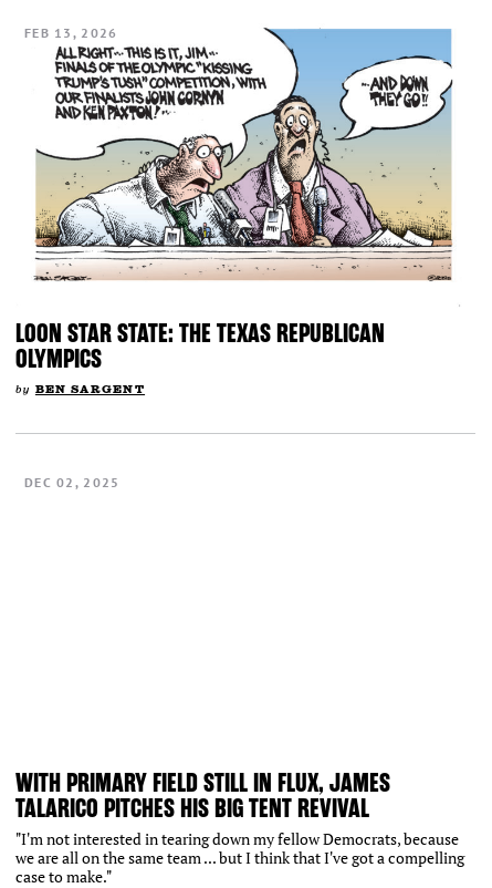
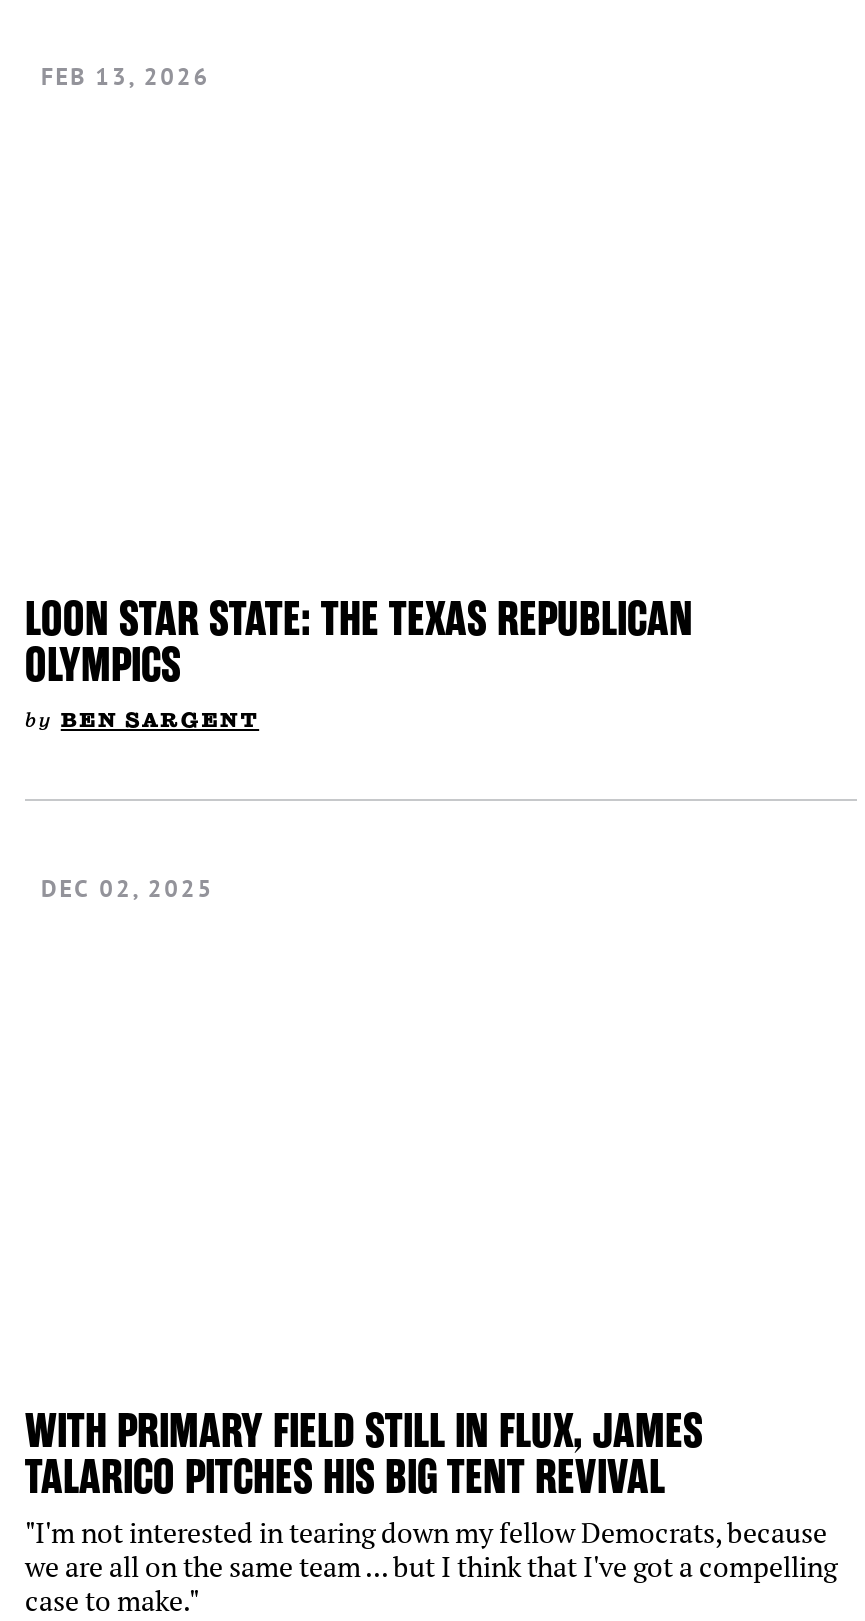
[33,27,453,282] [image] -> none

